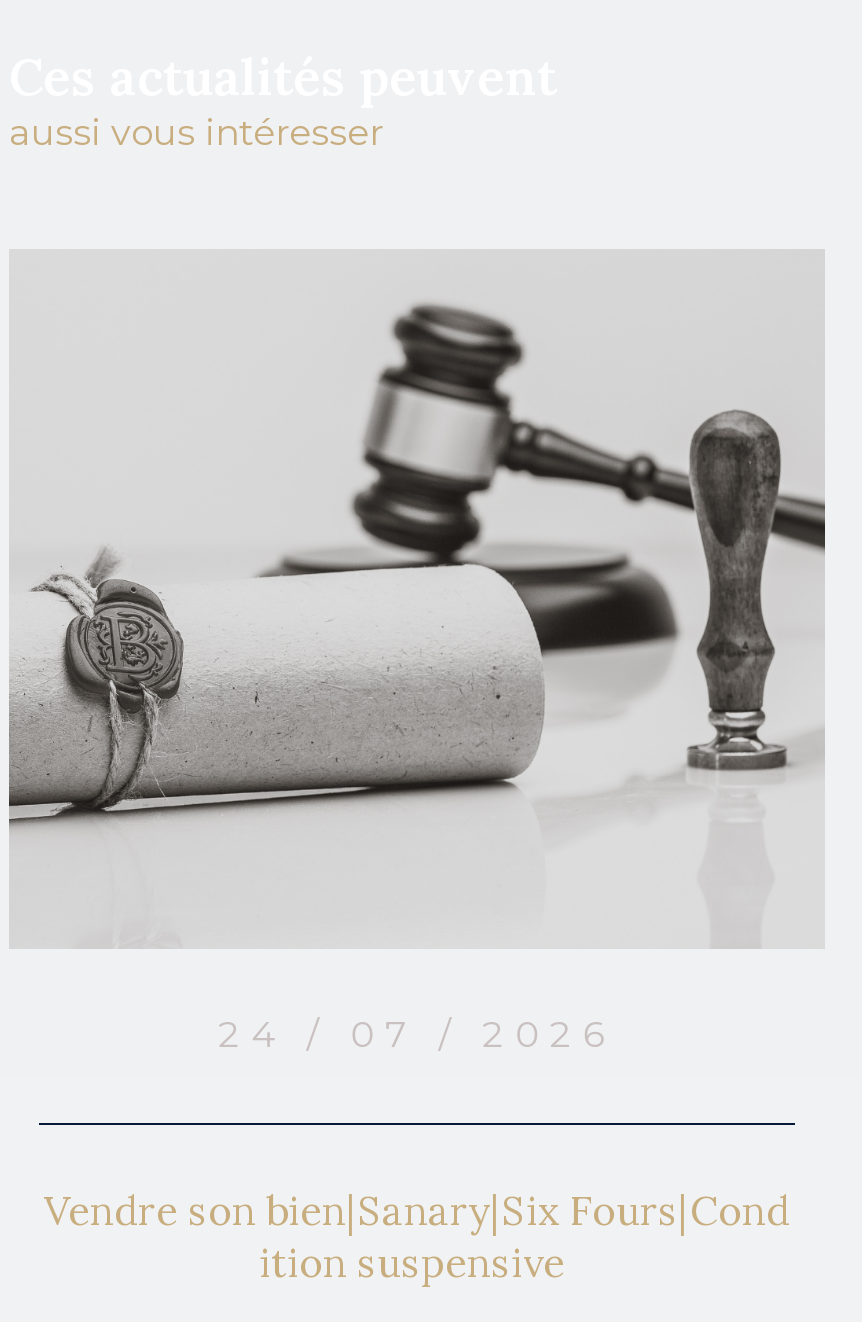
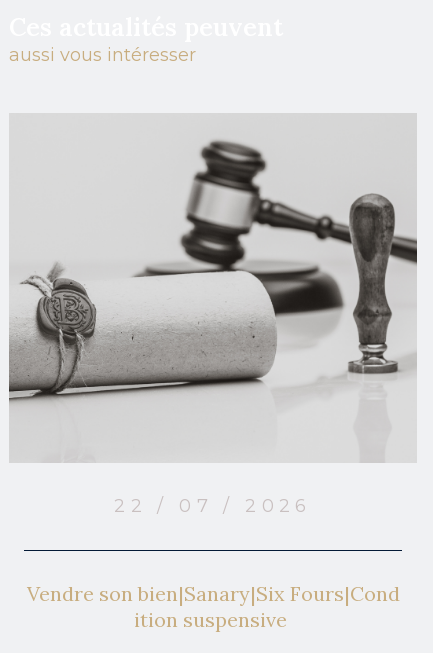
[218,1012,616,1056] 24 / 07 / 2026 -> [114,494,312,516] 22 / 07 / 2026

